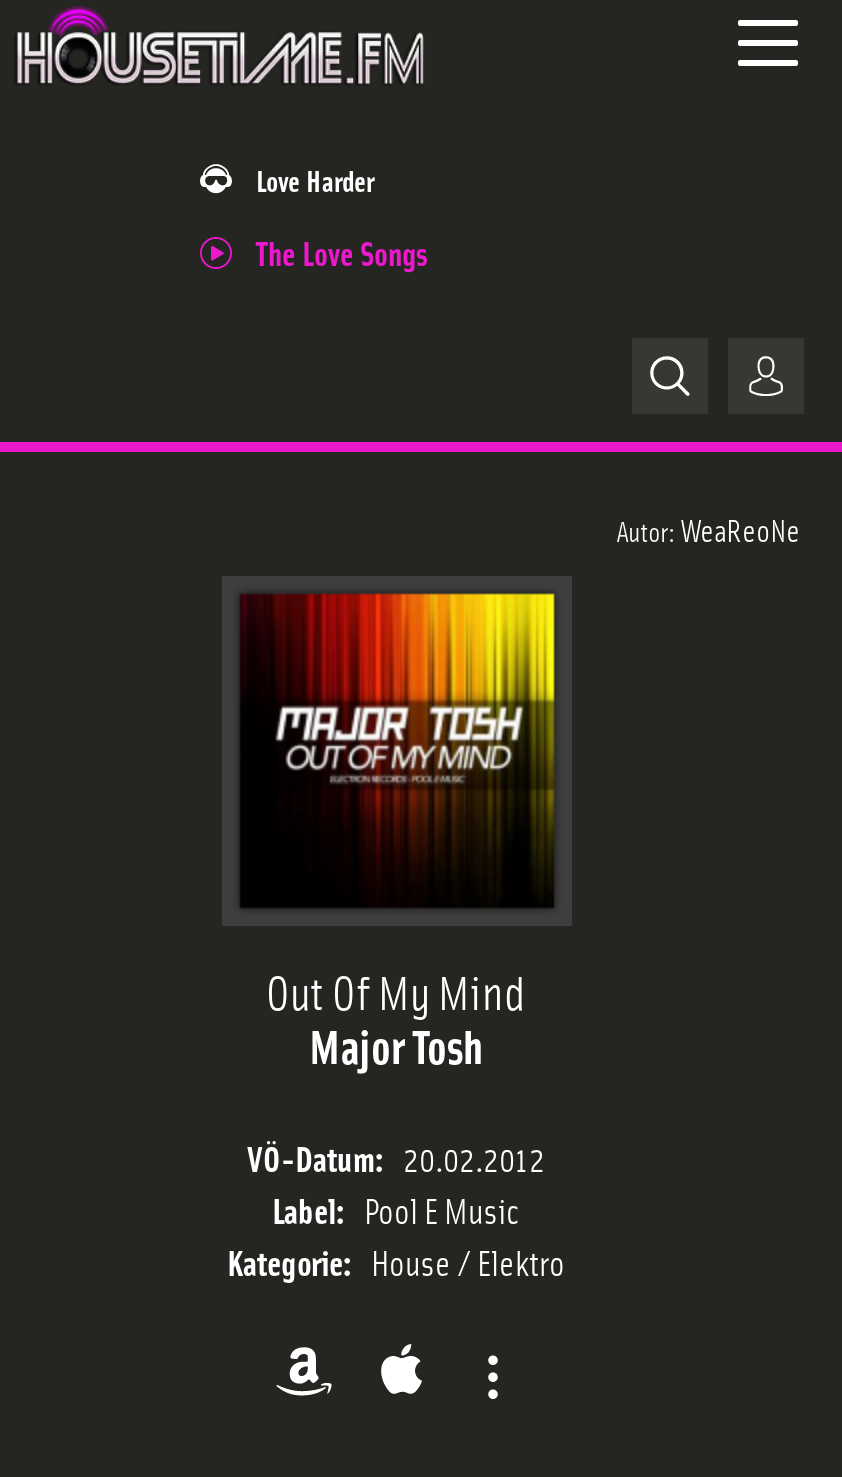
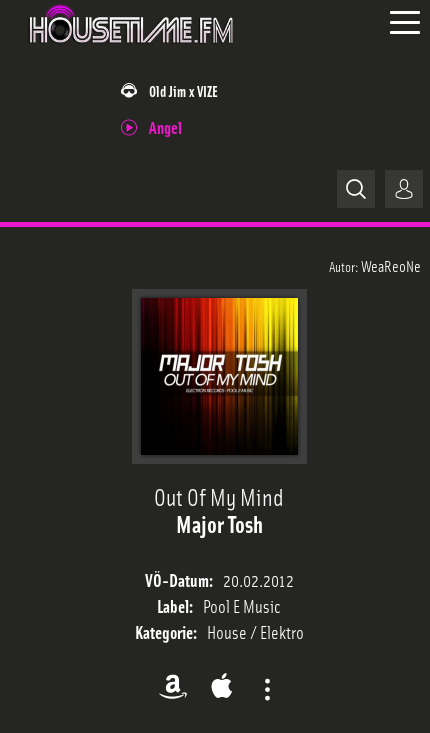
[256,160,374,198] Love Harder -> [149,81,218,100] Old Jim x VIZE
[256,229,428,271] The Love Songs -> [149,116,182,137] Angel

